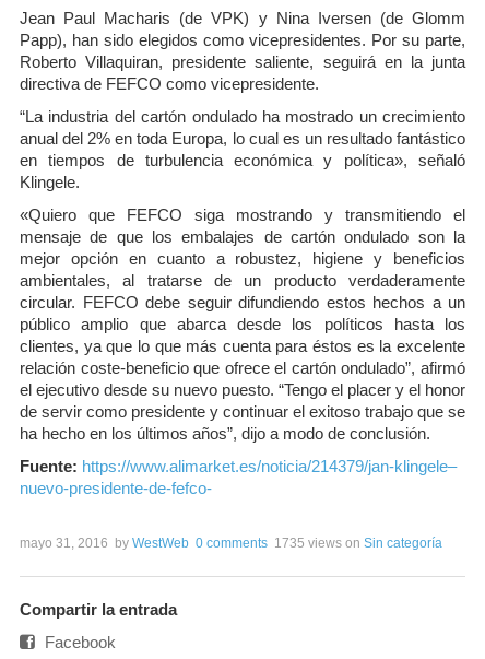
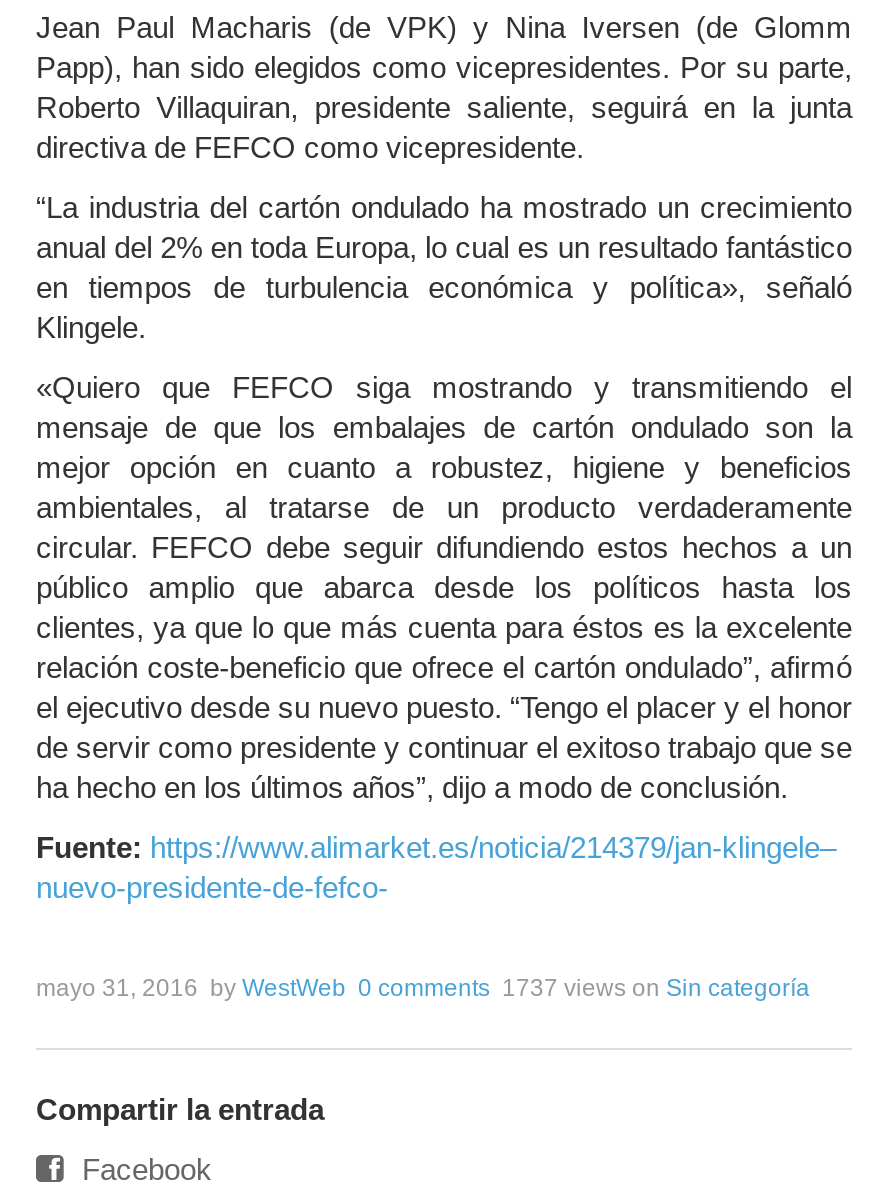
[20,536,442,551] mayo 31, 2016 by WestWeb 0 comments 1735 views on Sin categoría -> [36,974,810,1002] mayo 31, 2016 by WestWeb 0 comments 1737 views on Sin categoría

